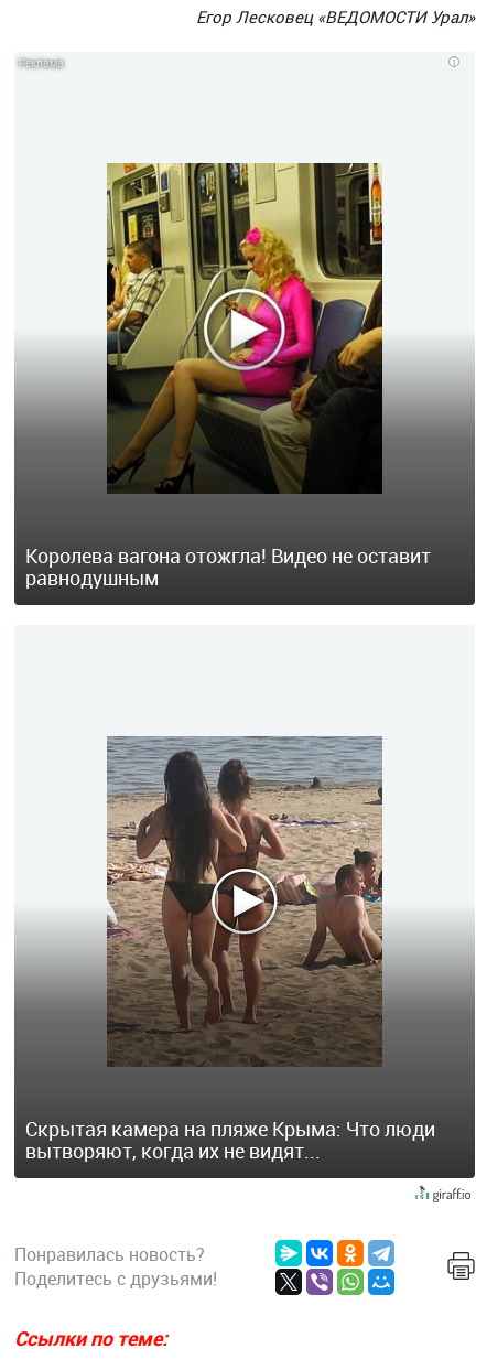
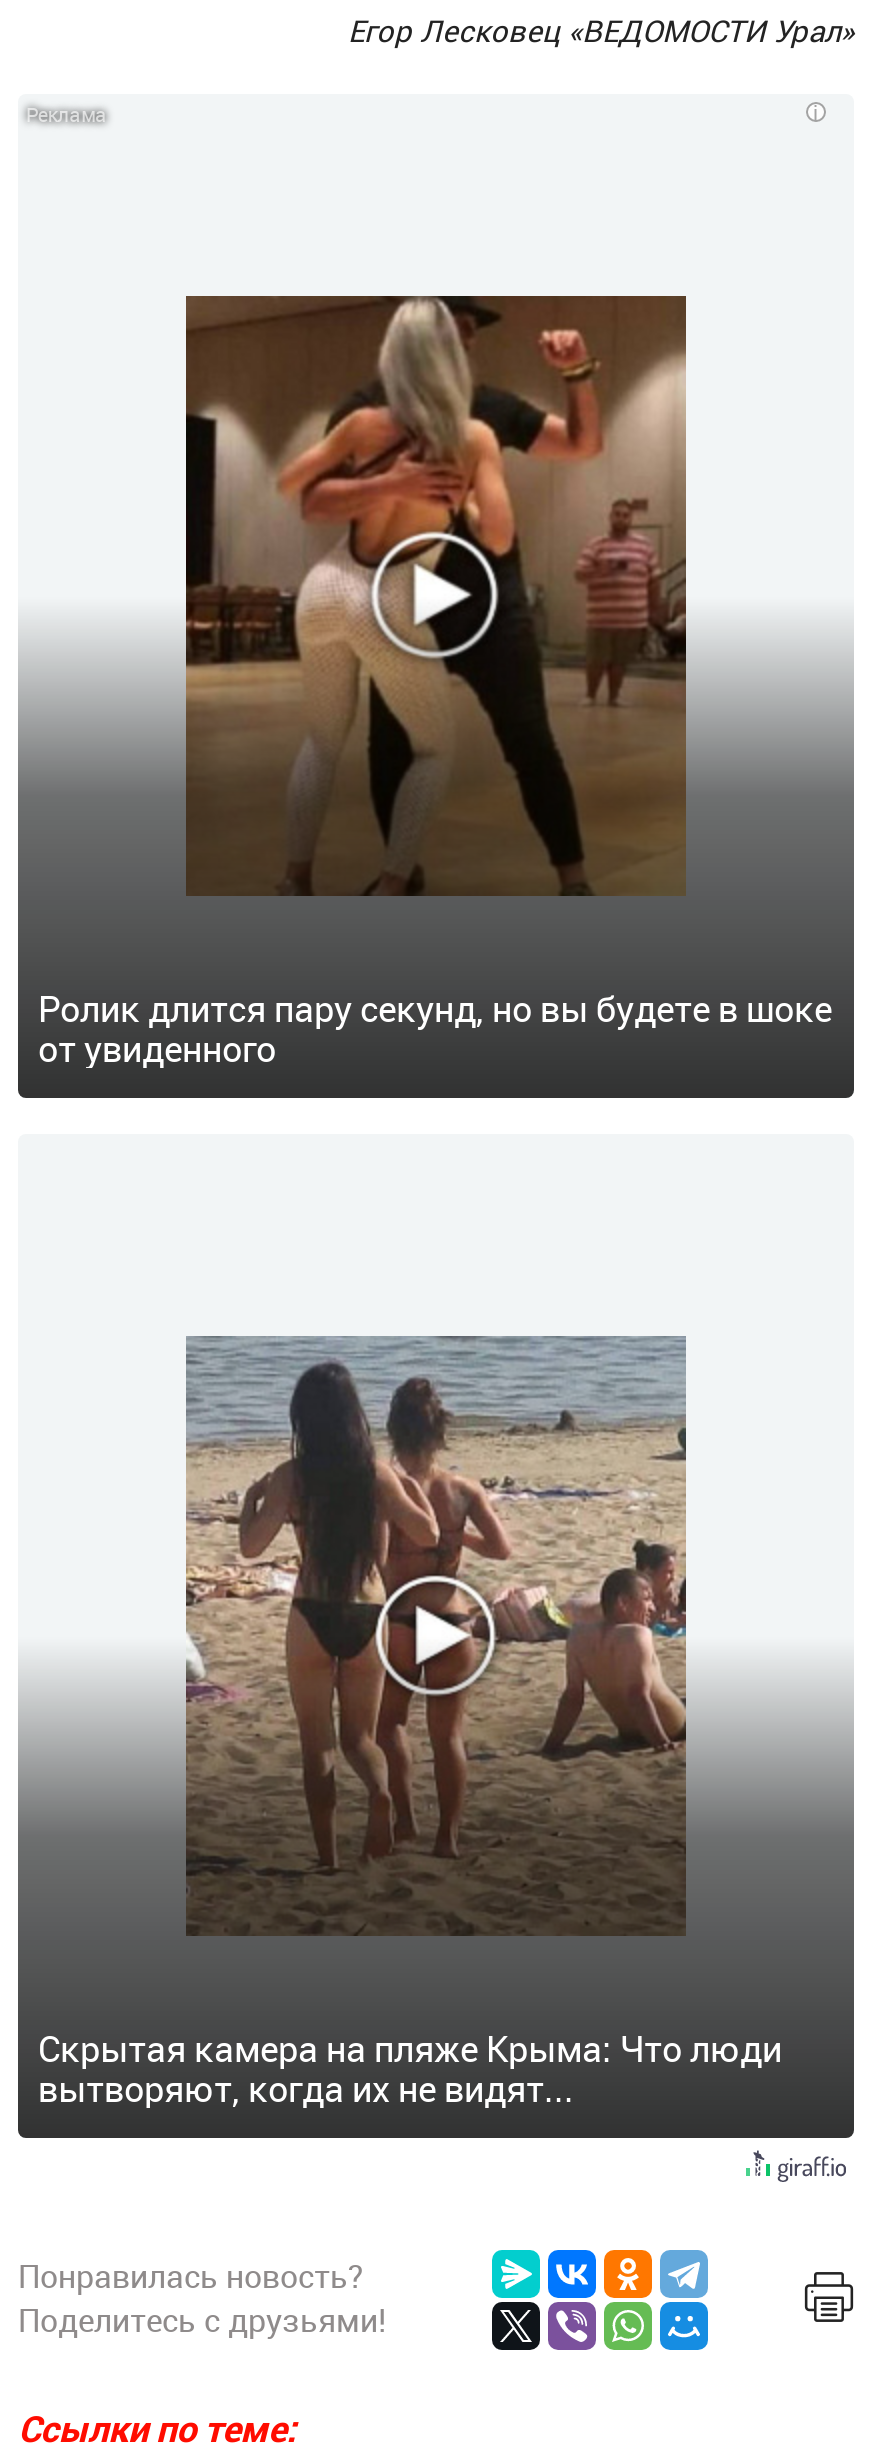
[106,162,383,494] [image] -> [184,294,688,894] [image]
[25,542,431,591] Королева вагона отожгла! Видео не оставит | равнодушным -> [38,984,832,1072] Ролик длится пару секунд, но вы будете в шоке | от увиденного

